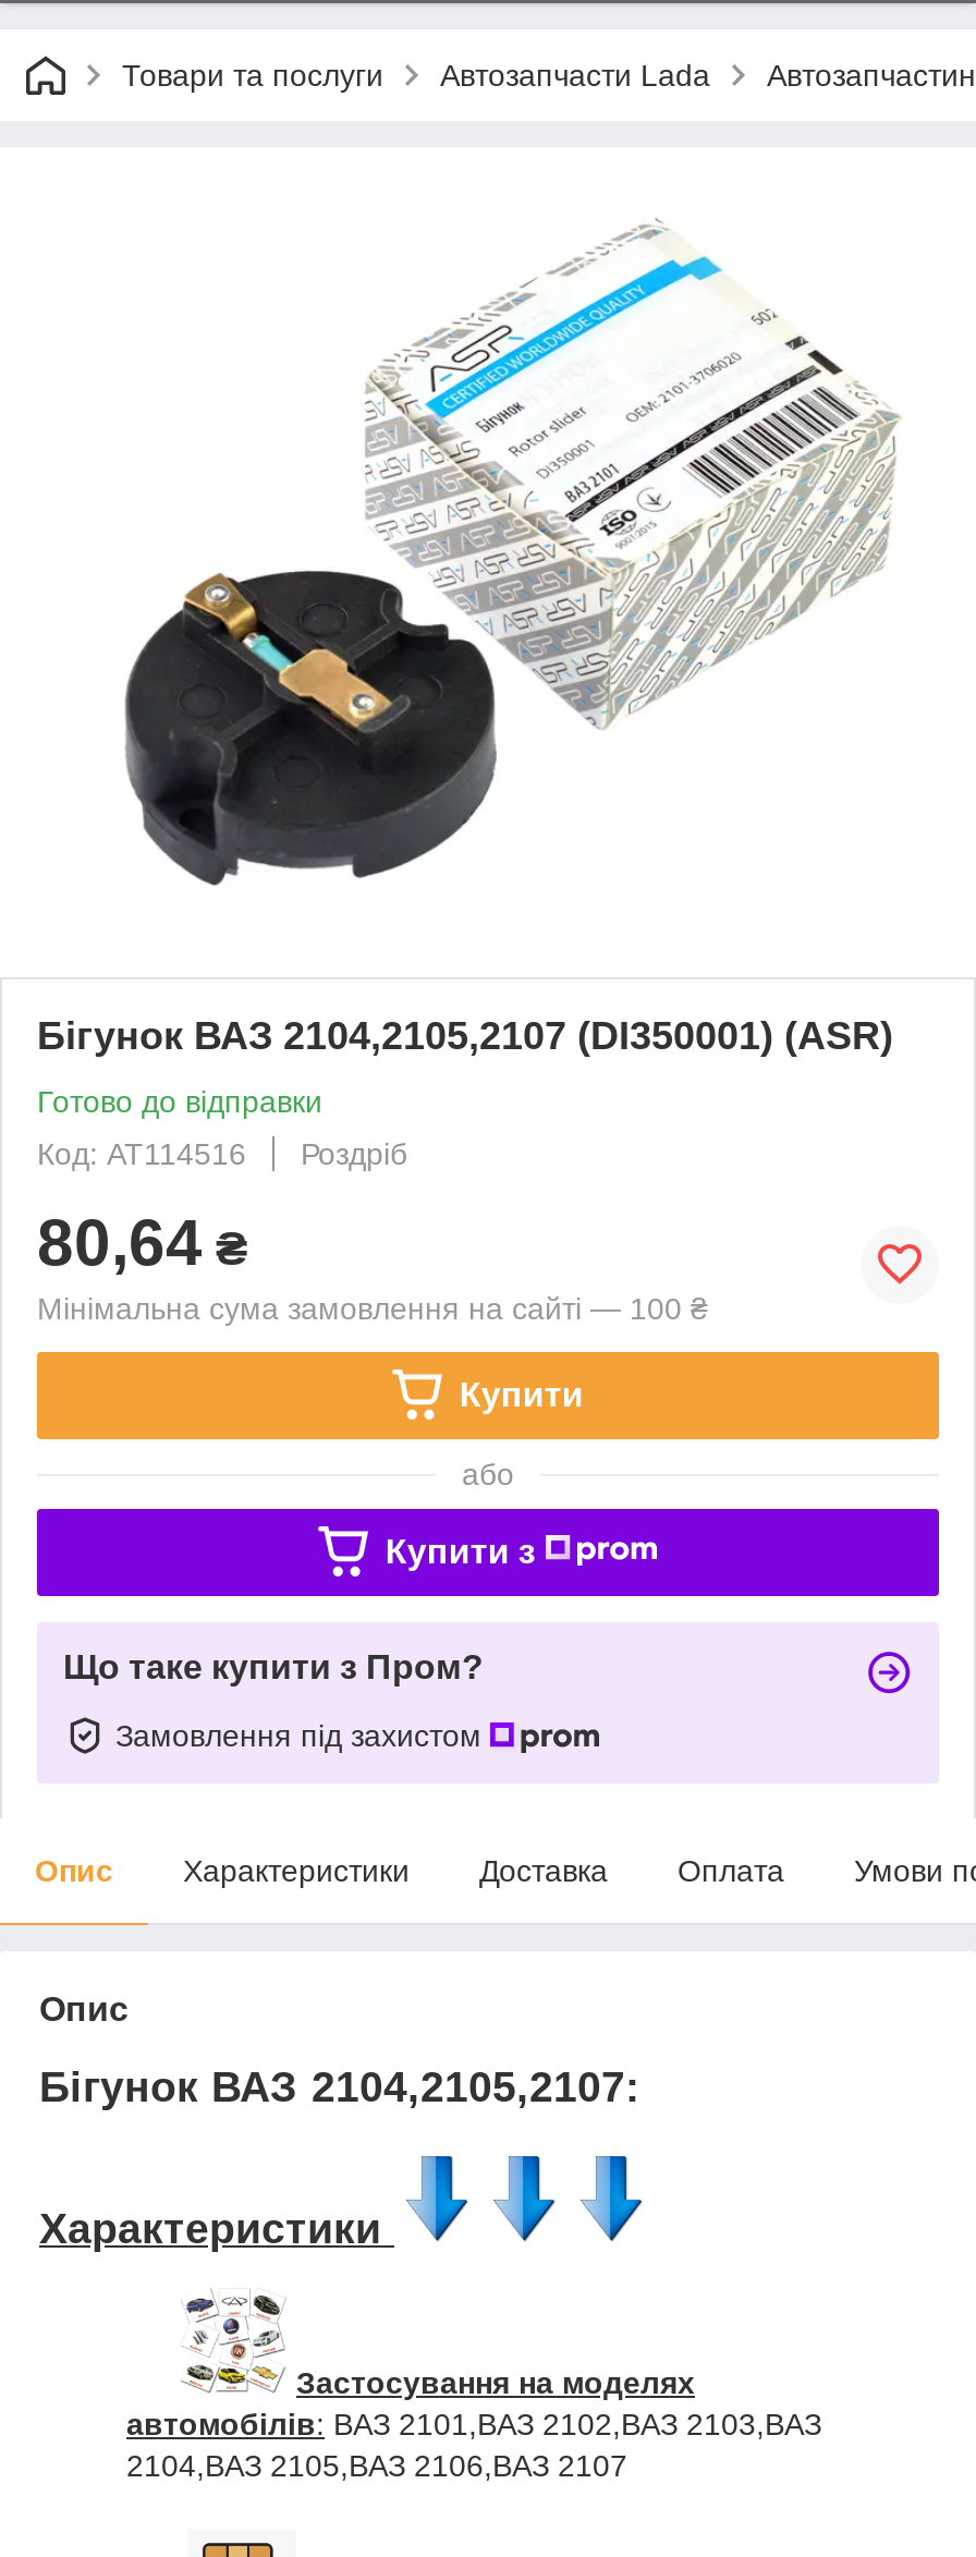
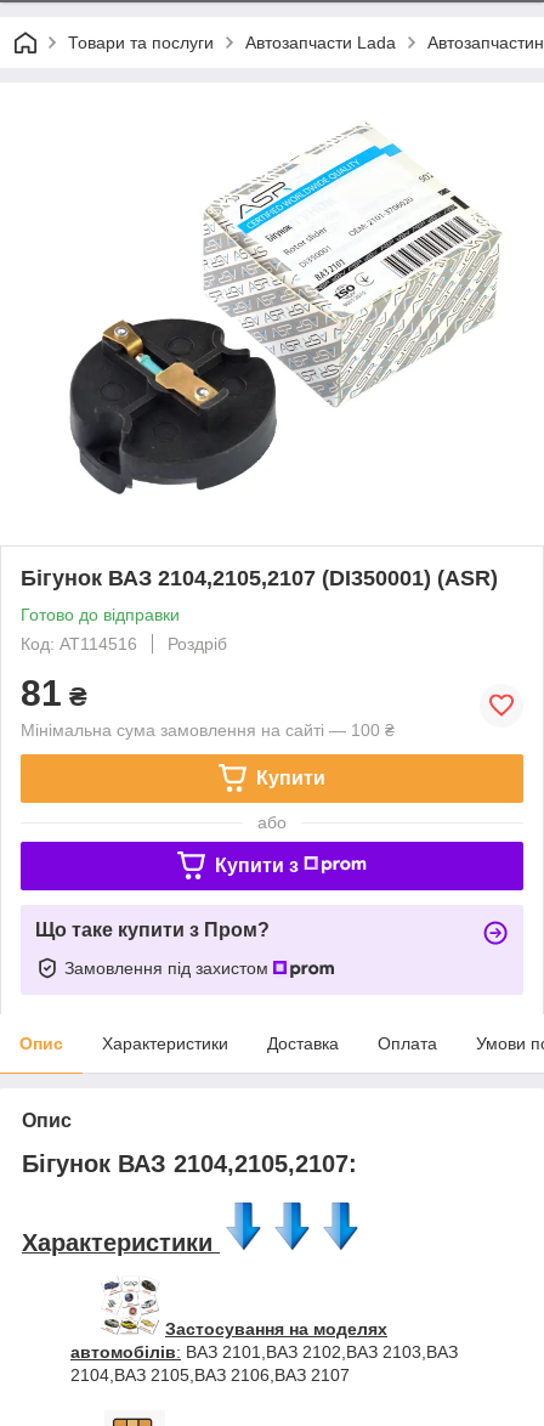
[37,1206,248,1278] 80,64 ₴ -> [21,673,87,713] 81 ₴

